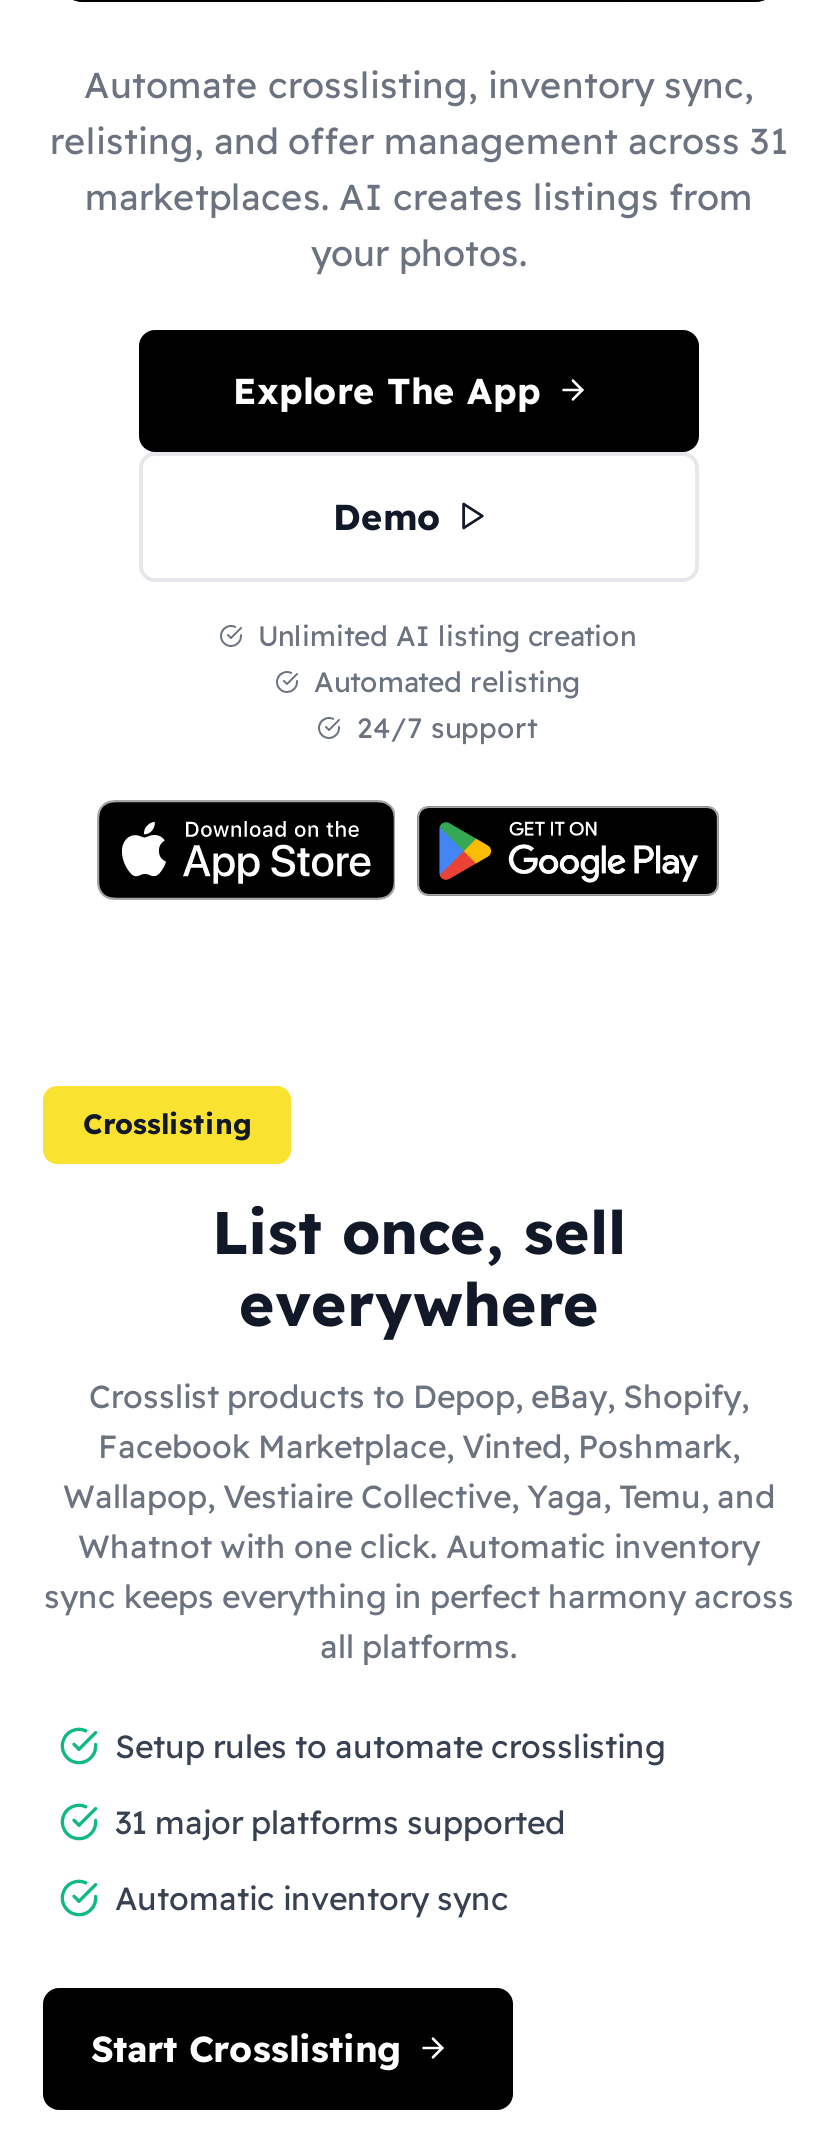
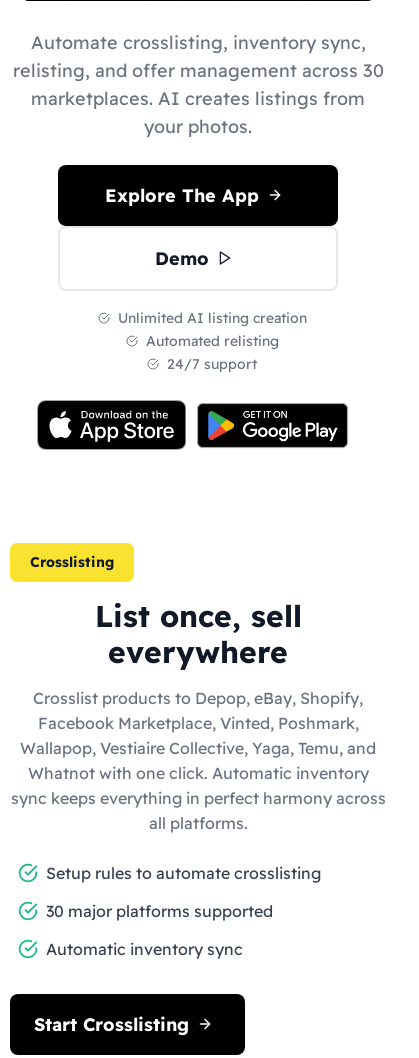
[50,117,788,163] relisting, and offer management across 31 -> [12,58,383,81] relisting, and offer management across 30
[115,1801,565,1841] 31 major platforms supported -> [46,900,273,920] 30 major platforms supported

